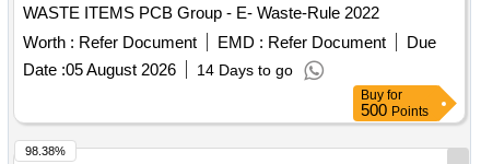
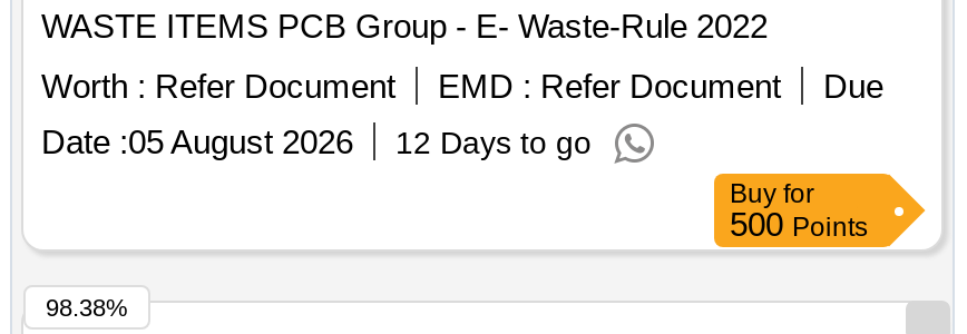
[23,60,293,79] Date : 05 August 2026 14 Days to go -> [41,123,592,161] Date : 05 August 2026 12 Days to go

